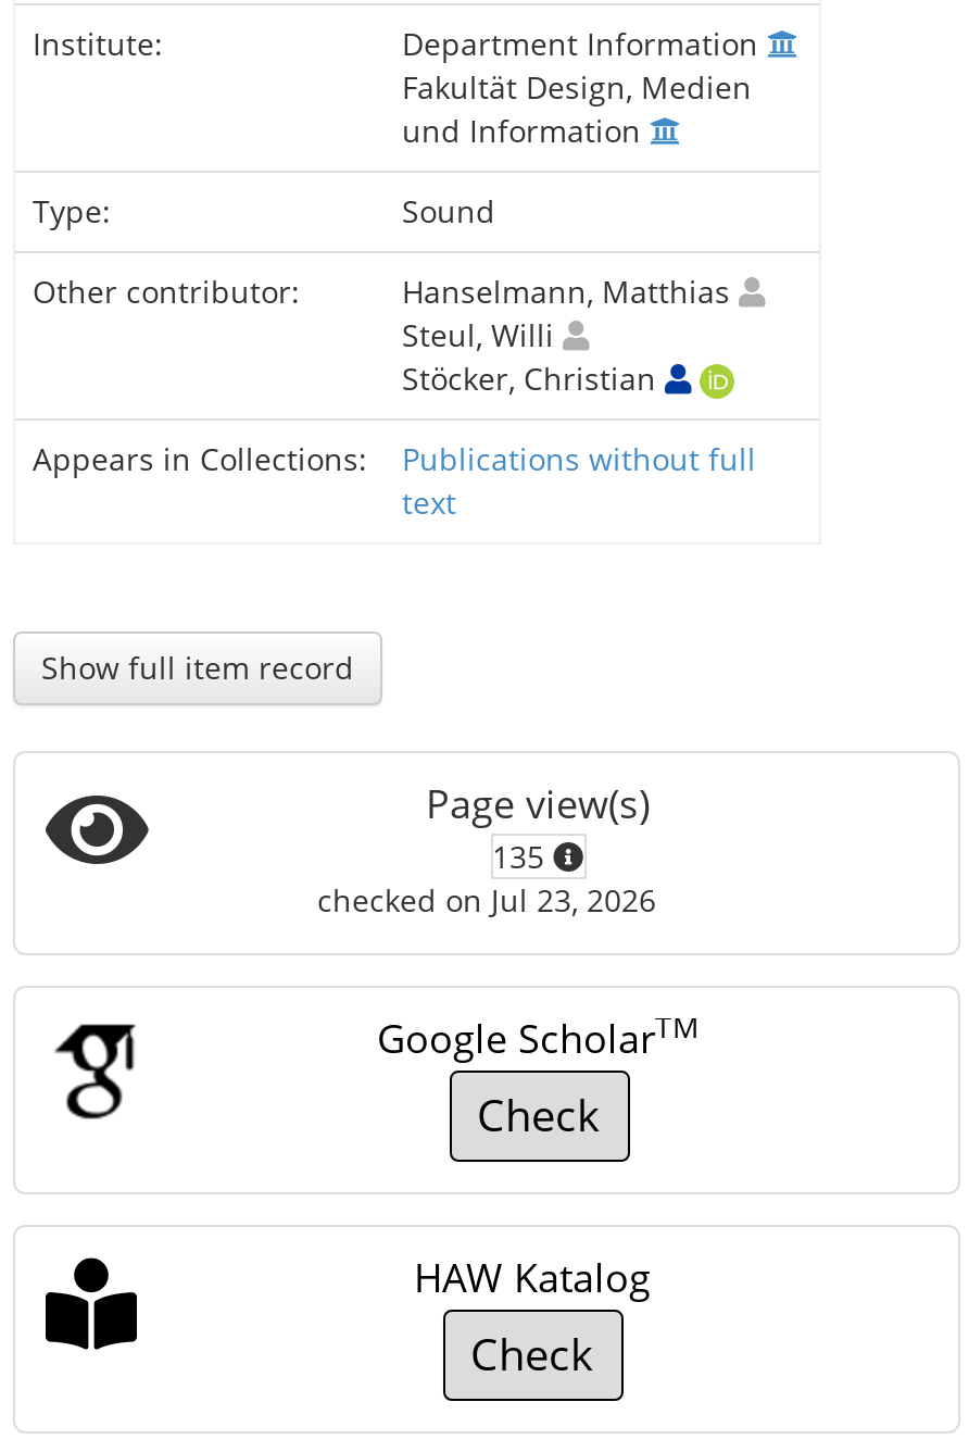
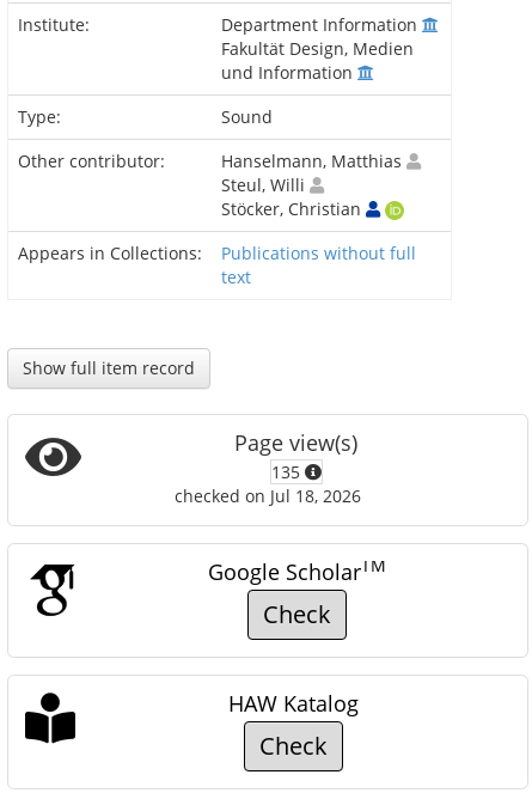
[317,879,656,921] checked on Jul 23, 2026 -> [175,484,361,507] checked on Jul 18, 2026

